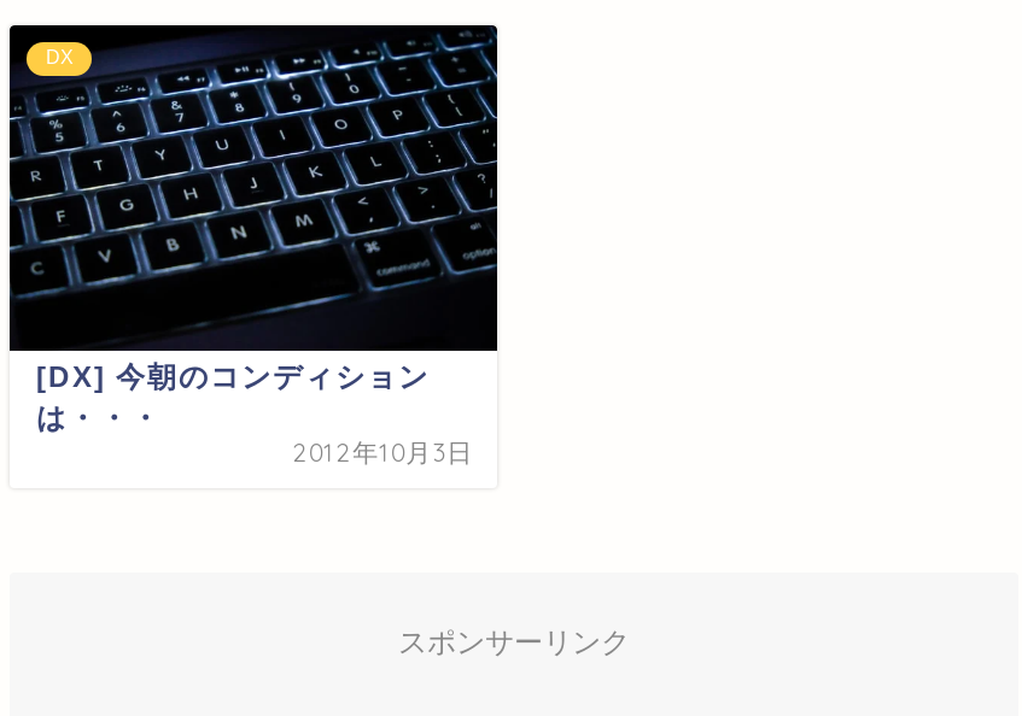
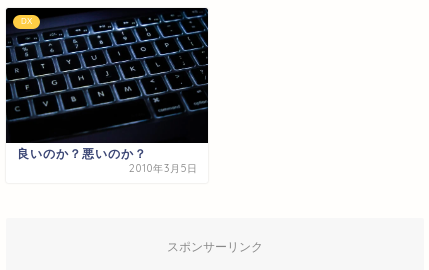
[36,360,473,468] [DX] 今朝のコンディション | は・・・ | 2012年10月3日 -> [17,147,198,175] 良いのか？悪いのか？ | 2010年3月5日

